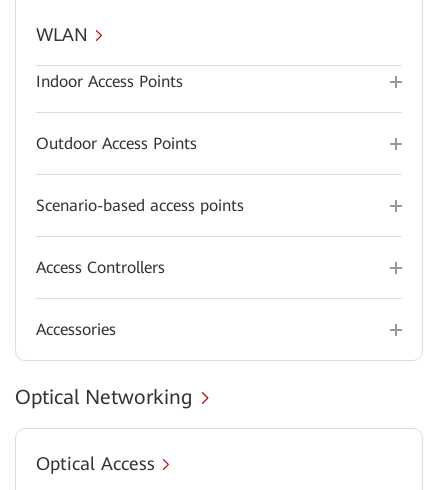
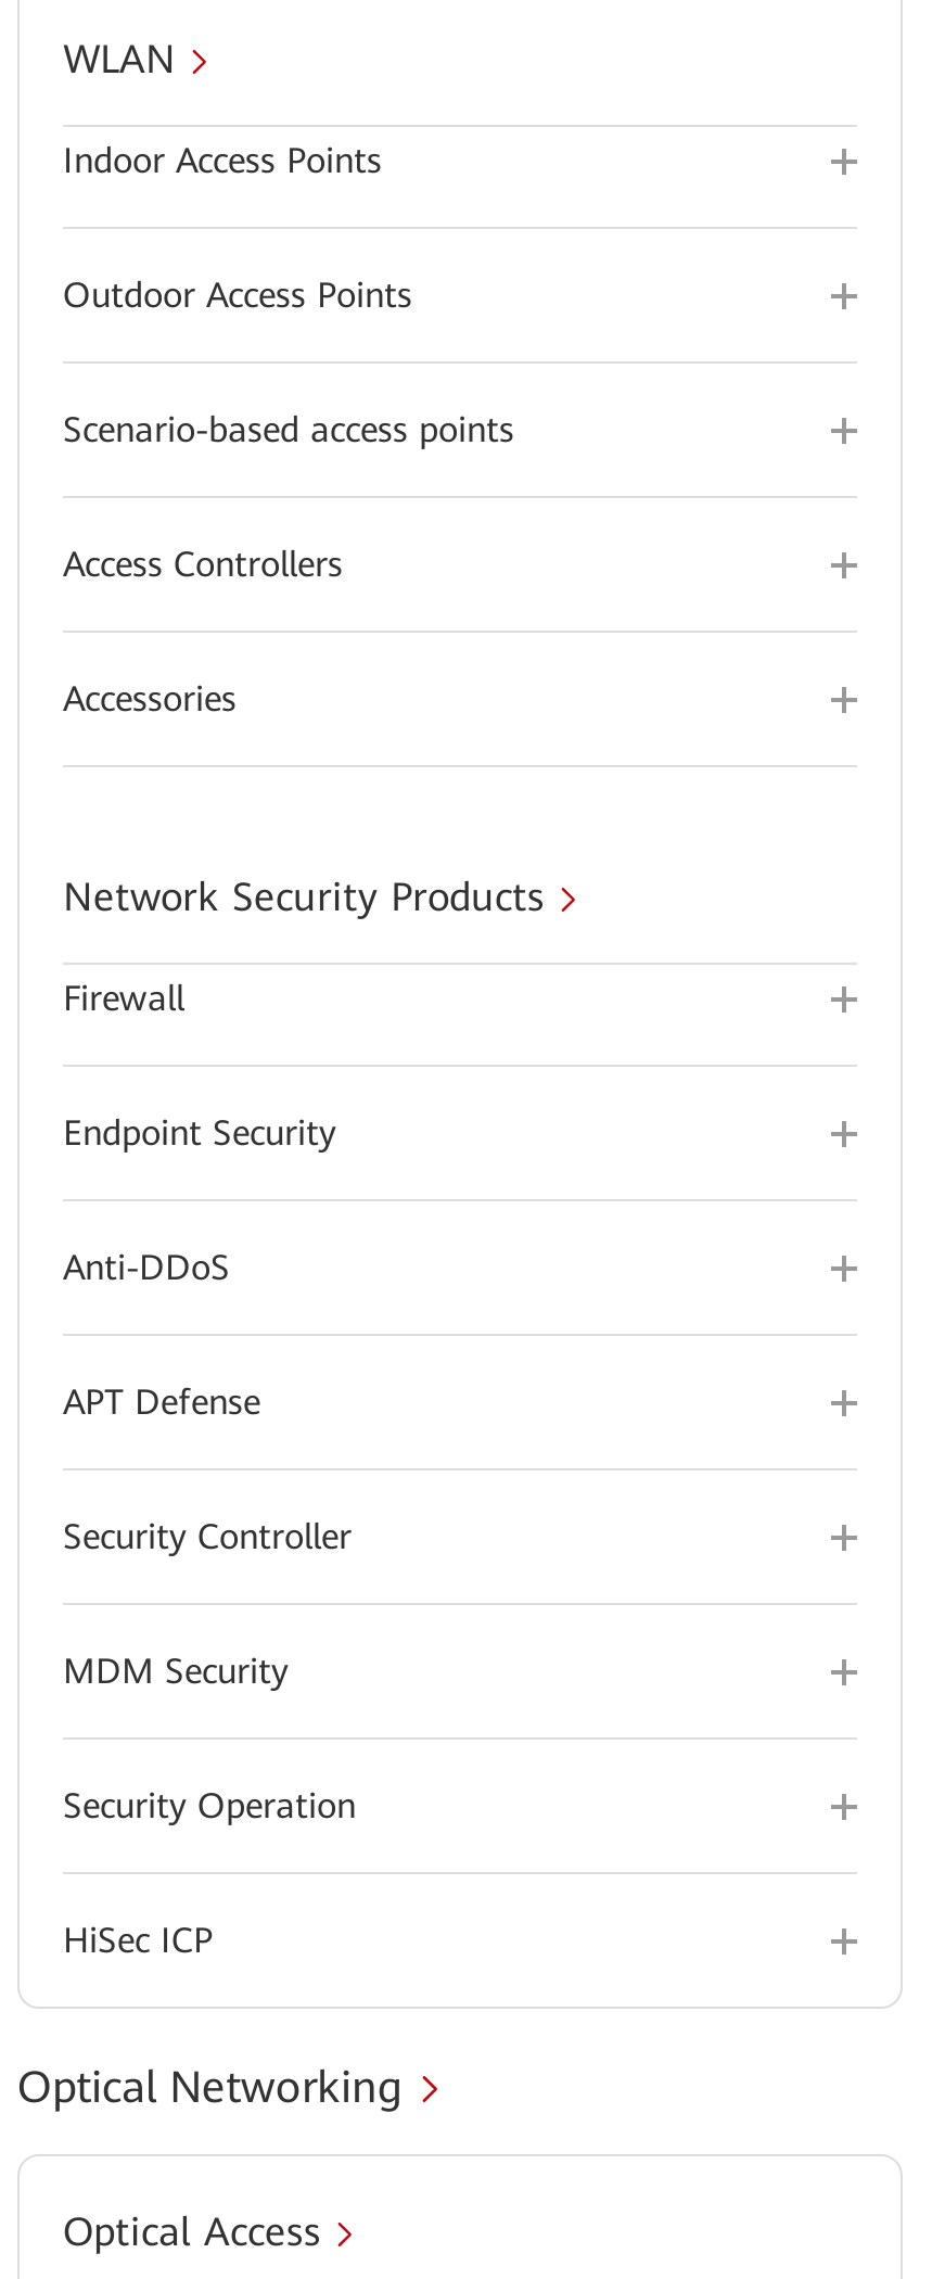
none -> [63,874,545,1961] Network Security Products | Firewall | Endpoint Security | Anti-DDoS | APT Defense | Security Controller | MDM Security | Security Operation | HiSec ICP

